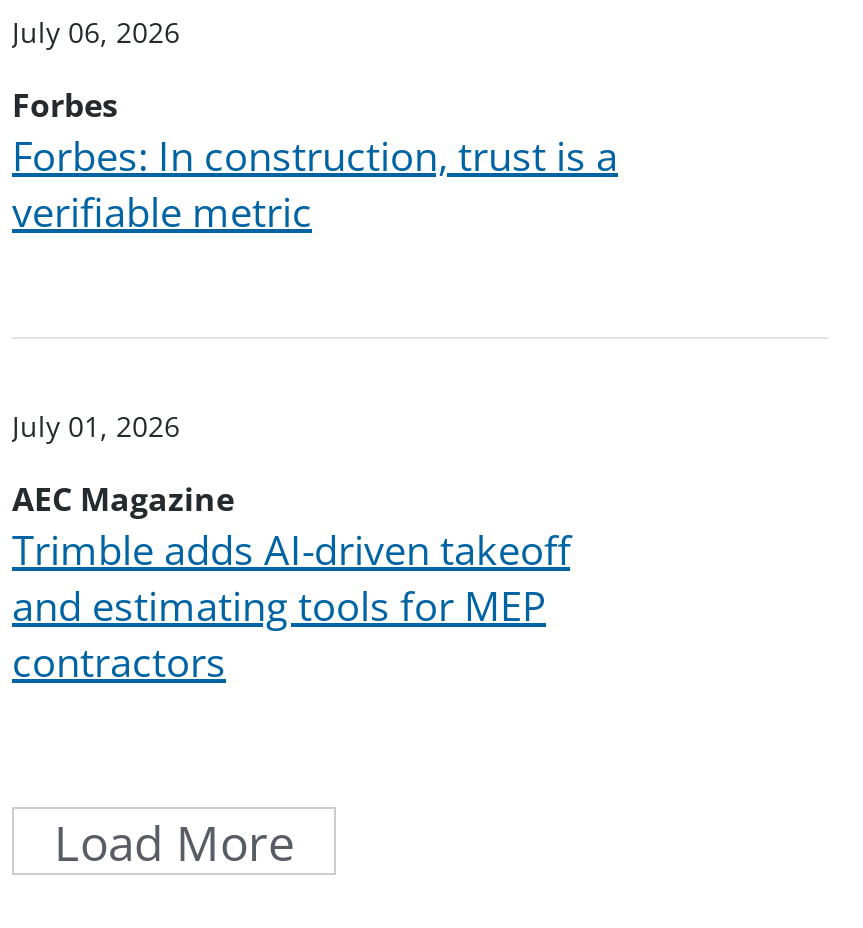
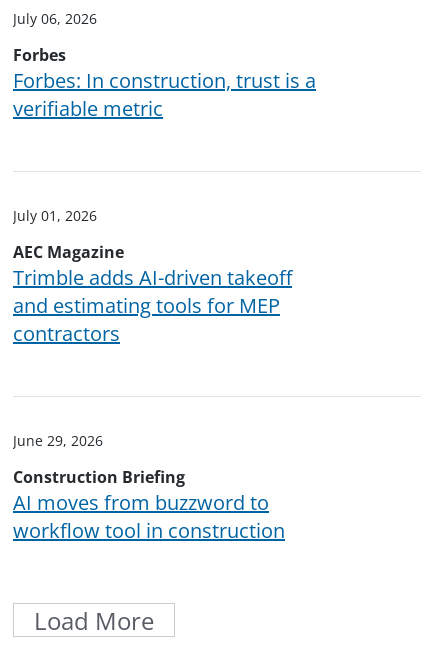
none -> [13,466,285,544] Construction Briefing | AI moves from buzzword to | workflow tool in construction
none -> [13,431,103,450] June 29, 2026

